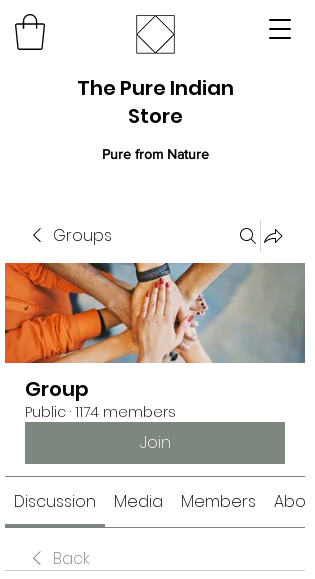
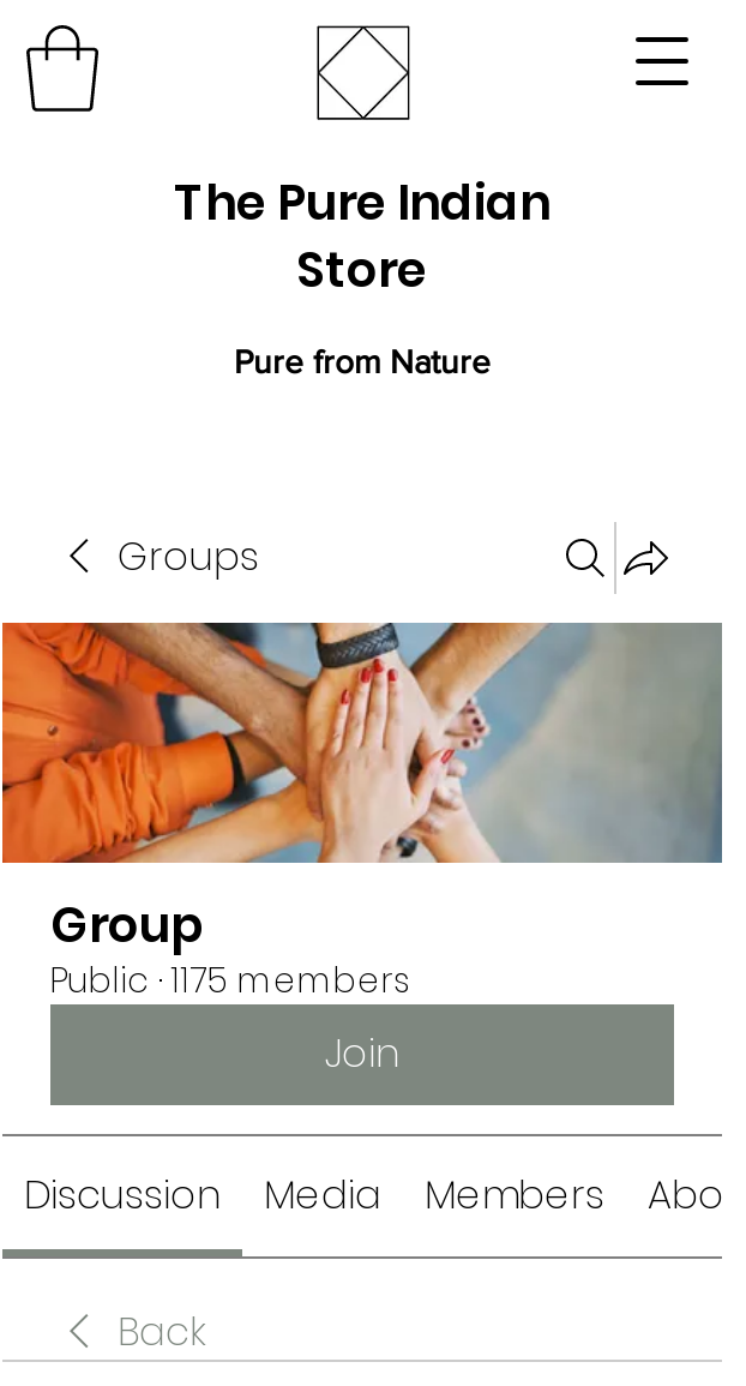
[25,402,176,422] Public 1174 members -> [50,956,413,1004] Public 1175 members

